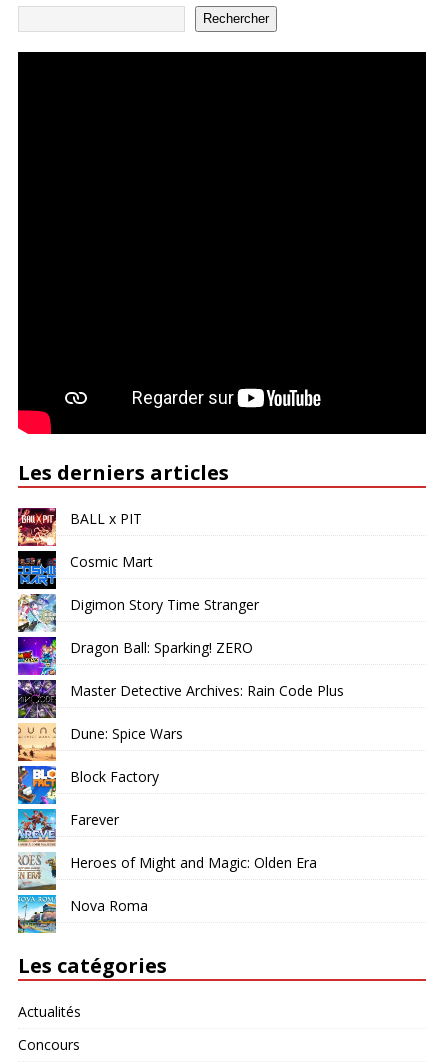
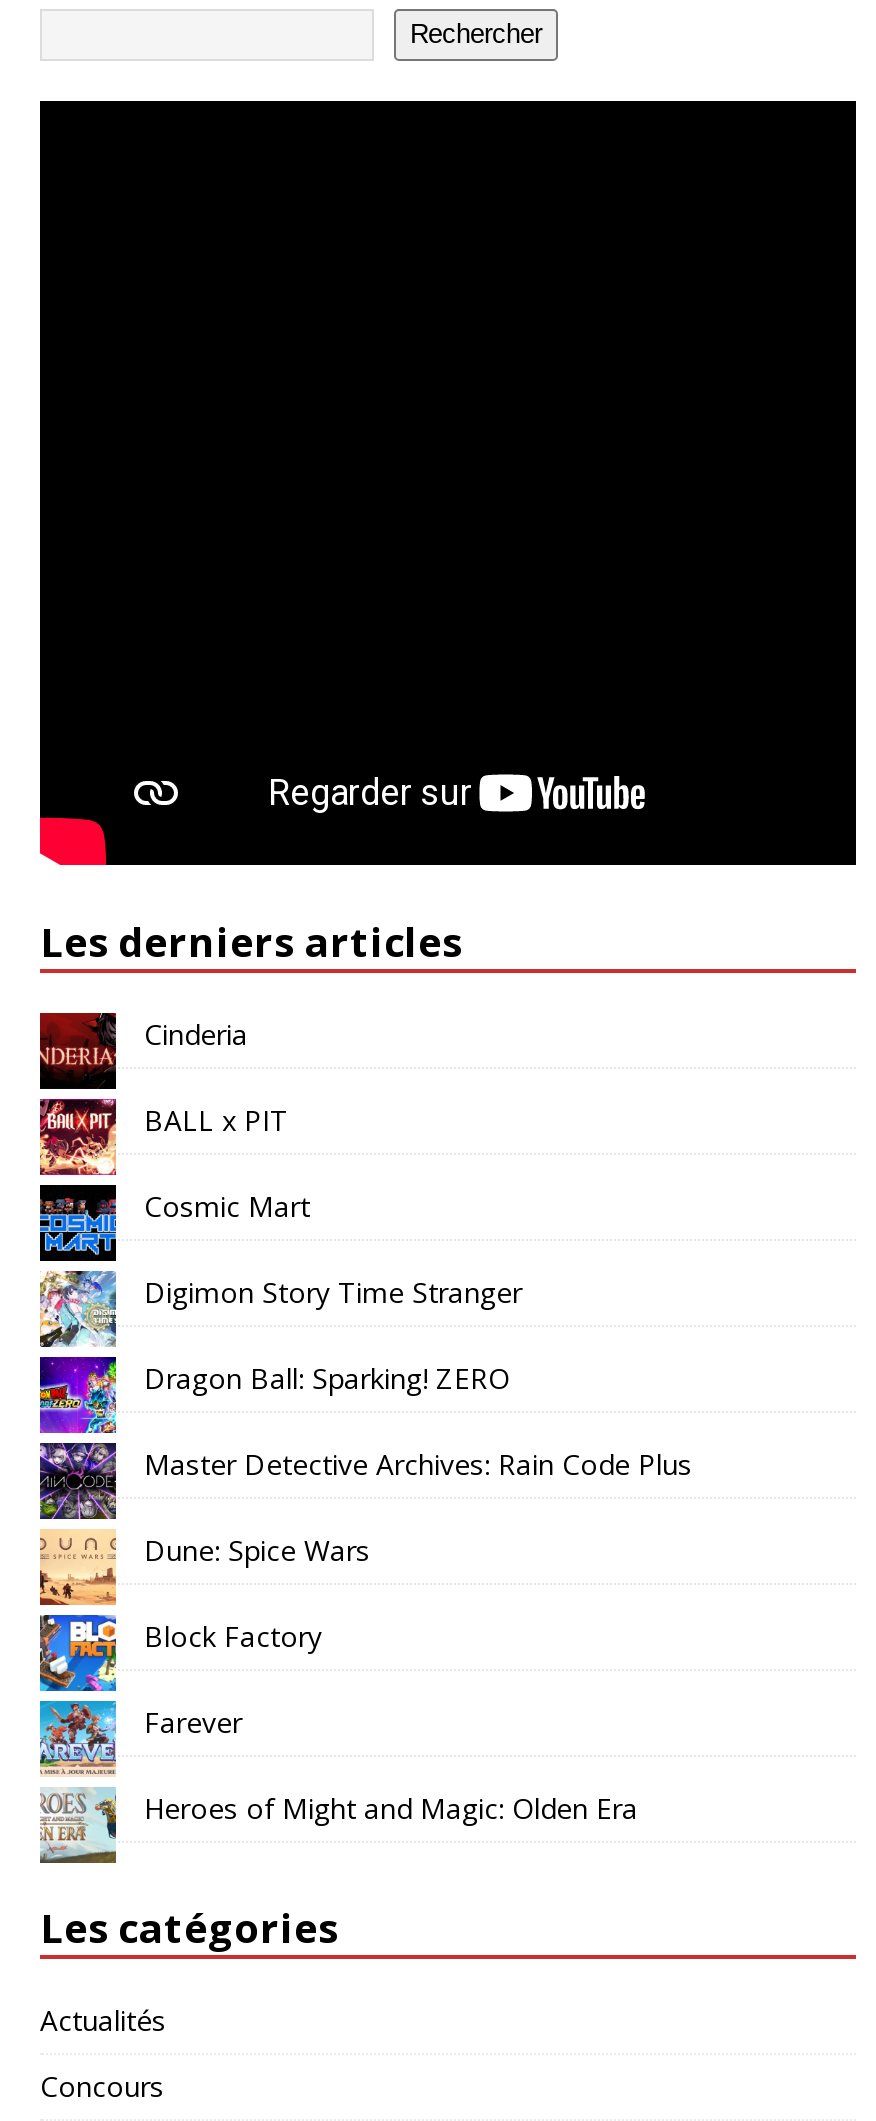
none -> [38,1011,248,1091] [image] | Cinderia
moved [70,508,344,871] -> [144,1100,692,1826]: BALL x PIT | Cosmic Mart | Digimon Story Time Stranger | ... | Farever | Heroes of Might and Magic: Olden Era
[17,894,148,934] [image] | Nova Roma -> none

